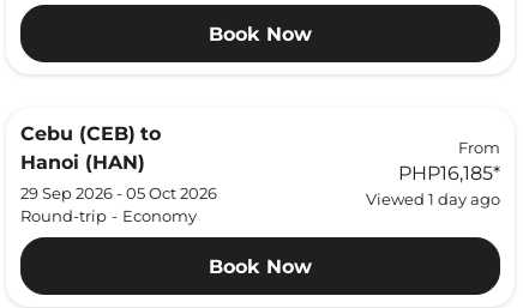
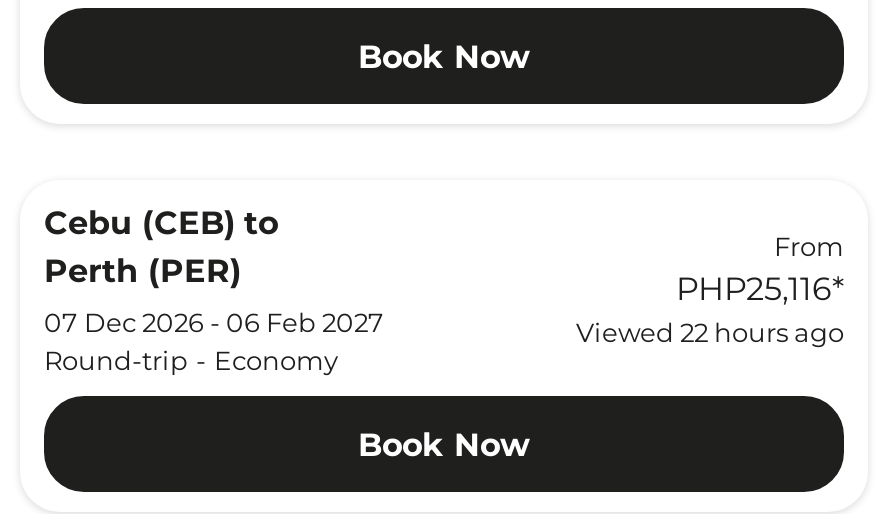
[20,151,217,203] Hanoi (HAN) | 29 Sep 2026 - 05 Oct 2026 -> [44,252,384,338] Perth (PER) | 07 Dec 2026 - 06 Feb 2027
[366,162,500,209] PHP16,185* | Viewed 1 day ago -> [576,270,844,348] PHP25,116* | Viewed 22 hours ago

